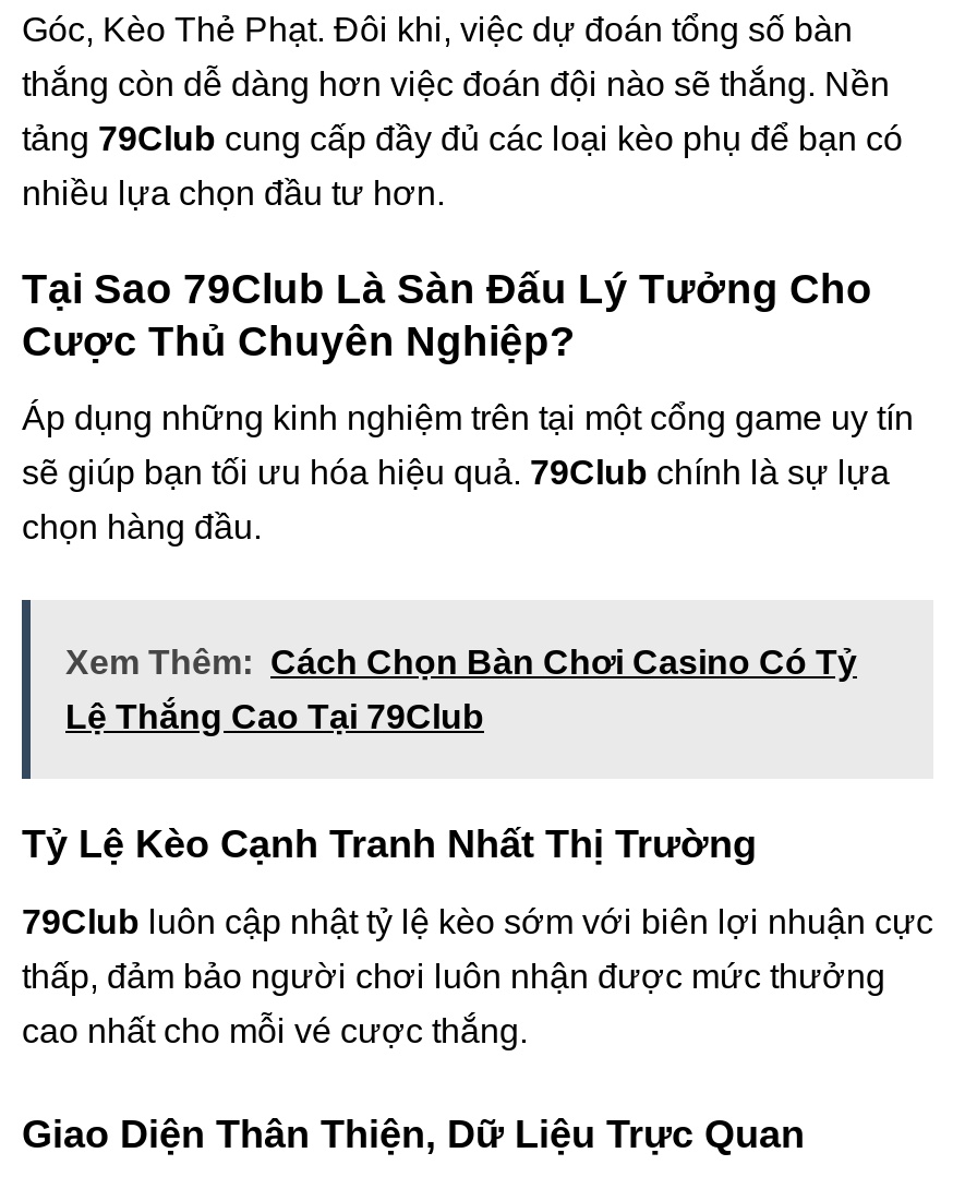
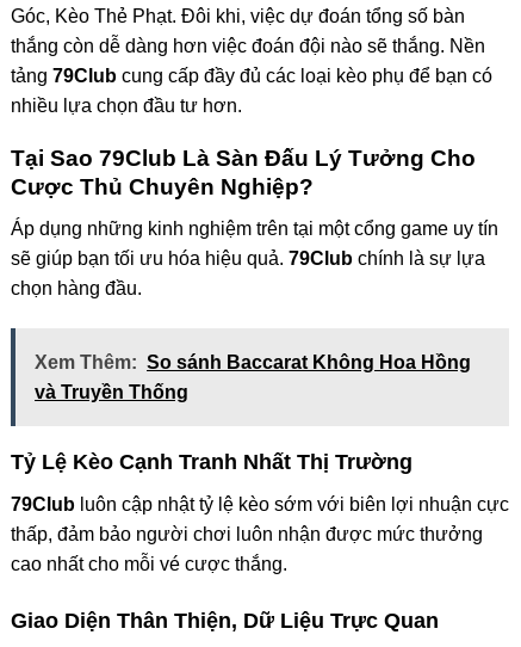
[65,643,857,680] Xem Thêm: Cách Chọn Bàn Chơi Casino Có Tỷ -> [35,352,471,372] Xem Thêm: So sánh Baccarat Không Hoa Hồng
[65,698,484,735] Lệ Thắng Cao Tại 79Club -> [35,382,188,402] và Truyền Thống

